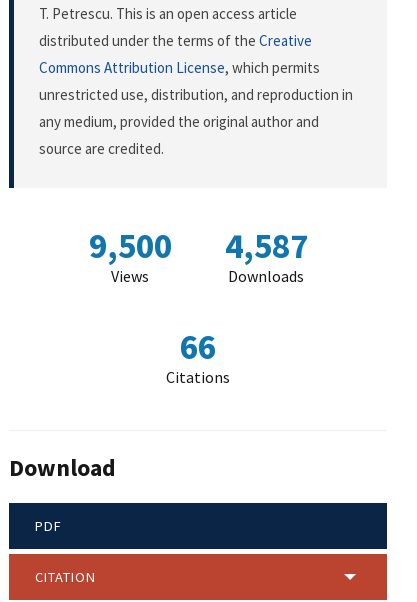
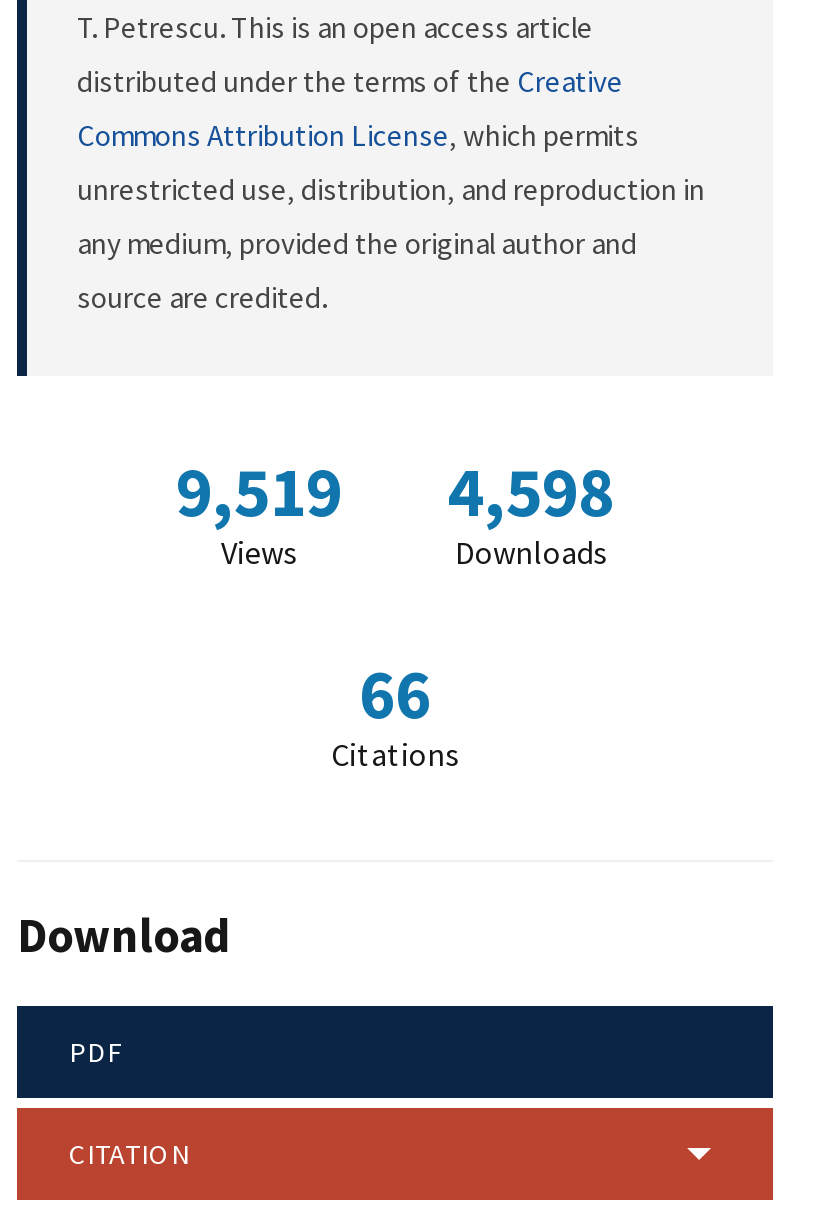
[88,224,171,268] 9,500 -> [176,449,342,537] 9,519
[224,224,307,268] 4,587 -> [448,449,614,537] 4,598

